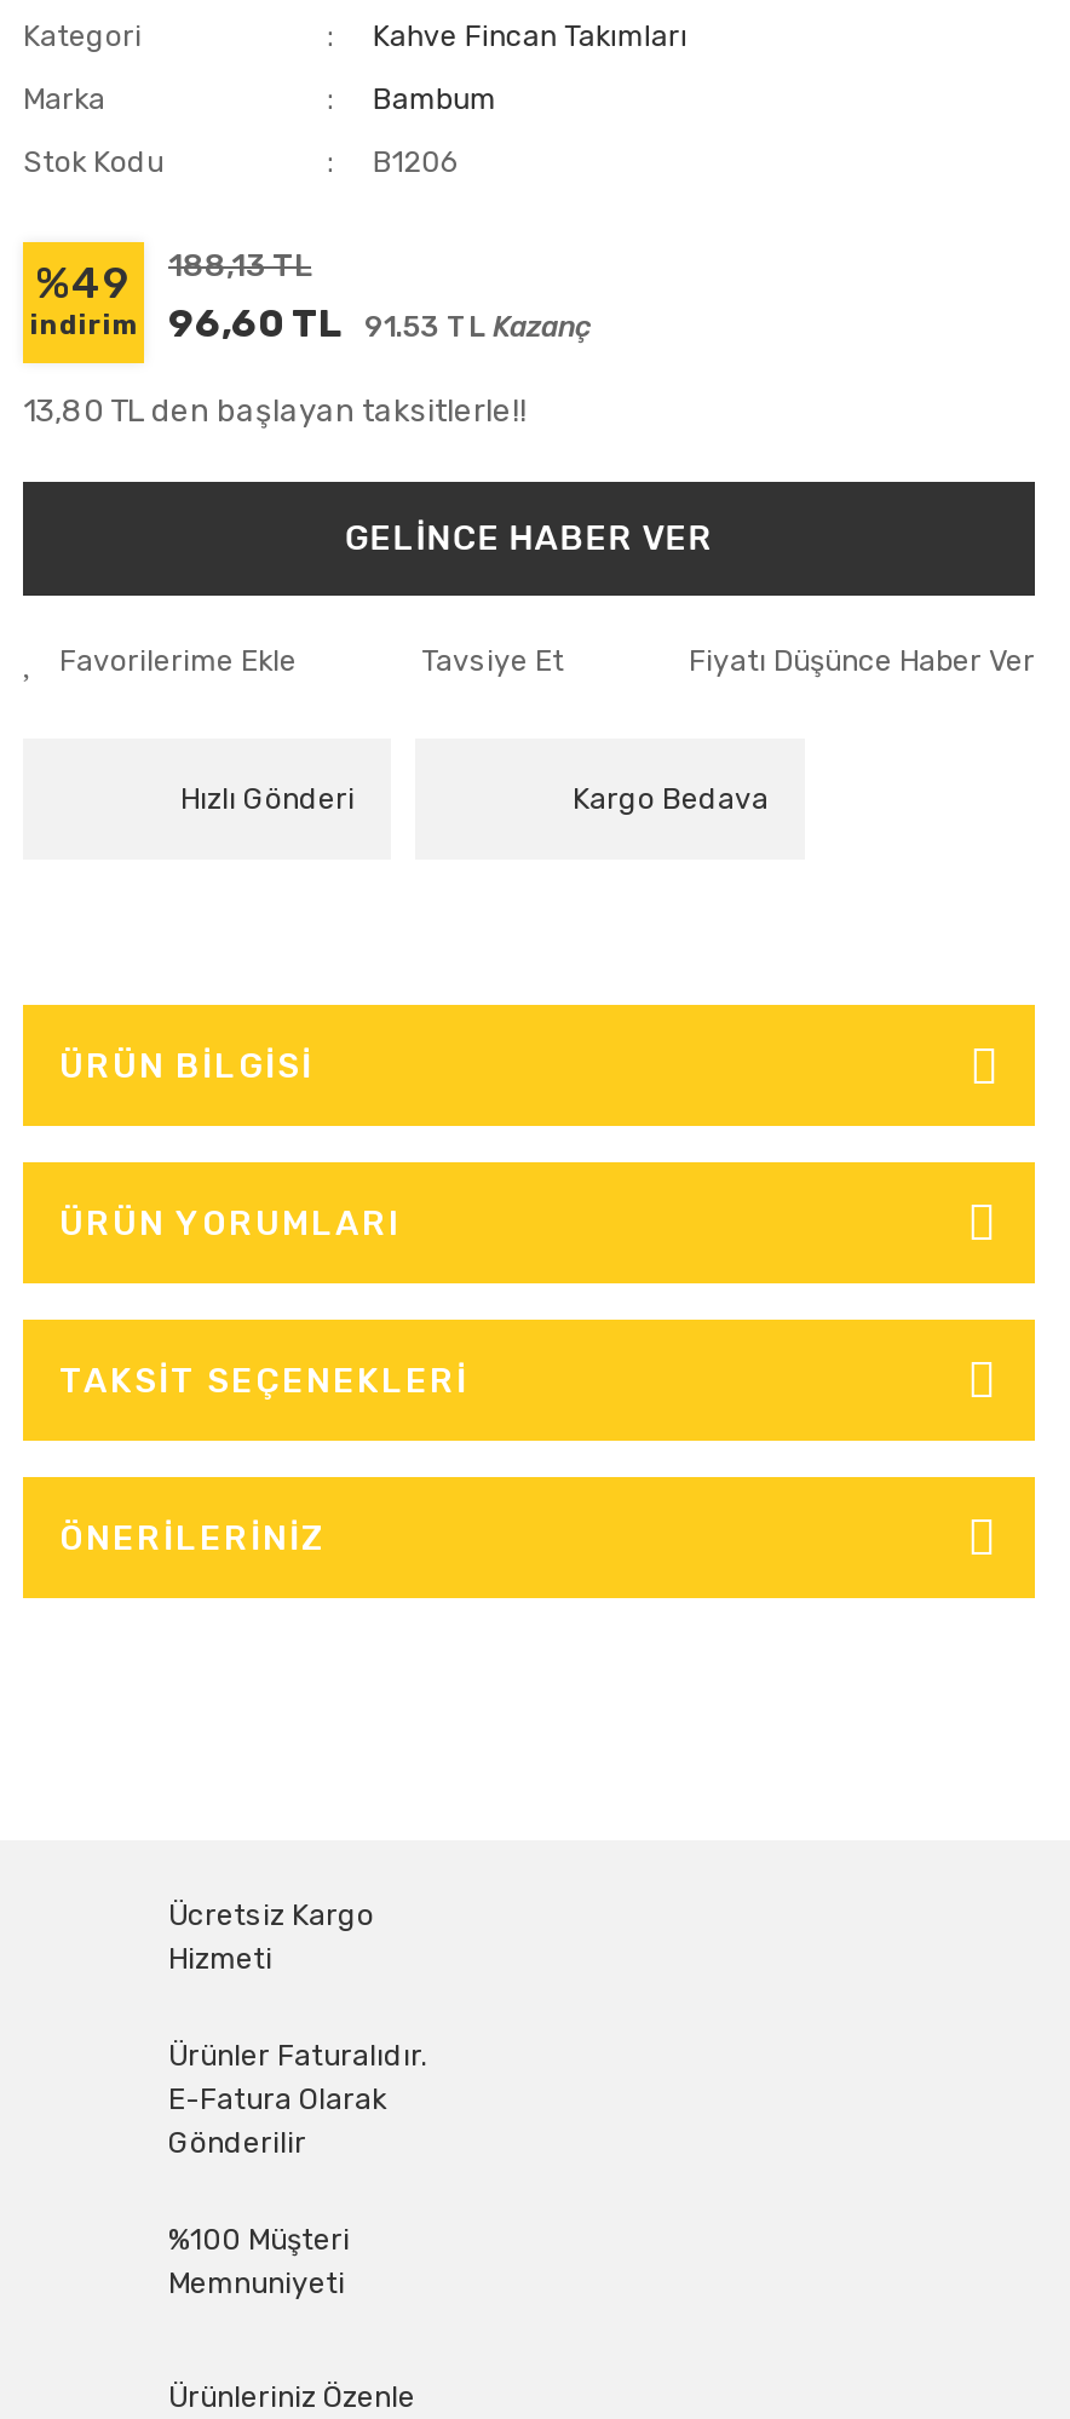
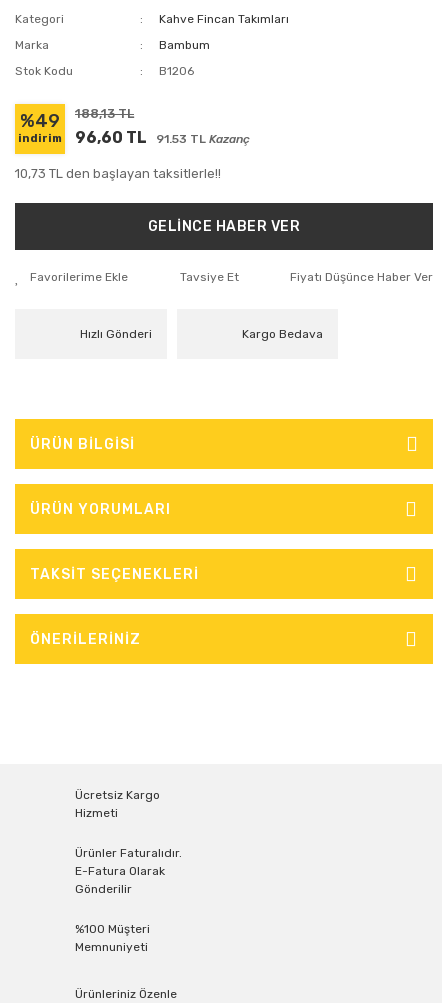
[23,392,527,429] 13,80 TL den başlayan taksitlerle!! -> [15,166,221,181] 10,73 TL den başlayan taksitlerle!!

